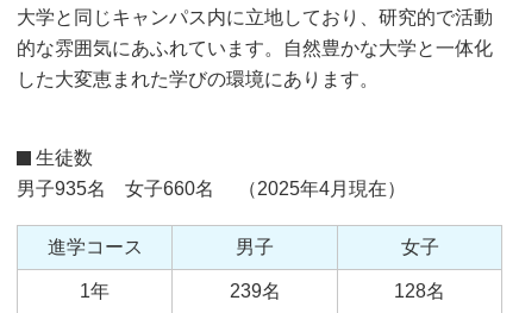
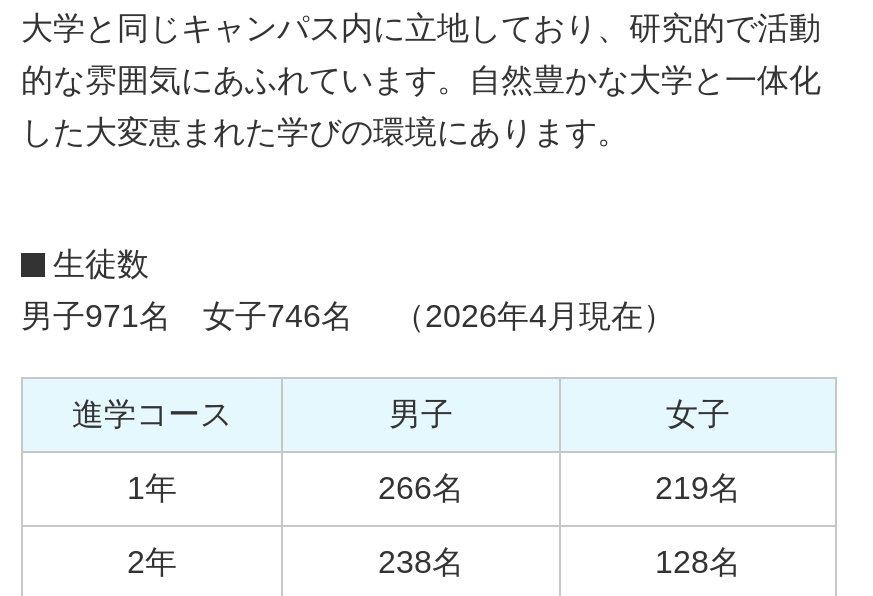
[17,178,406,199] 男子935名 女子660名 （2025年4月現在） -> [21,299,675,333] 男子971名 女子746名 （2026年4月現在）
[229,281,280,301] 239名 -> [127,471,741,579] 266名 | 219名 | 2年 | 238名

